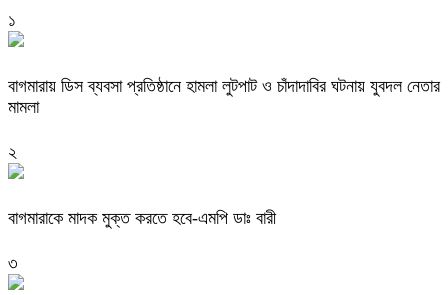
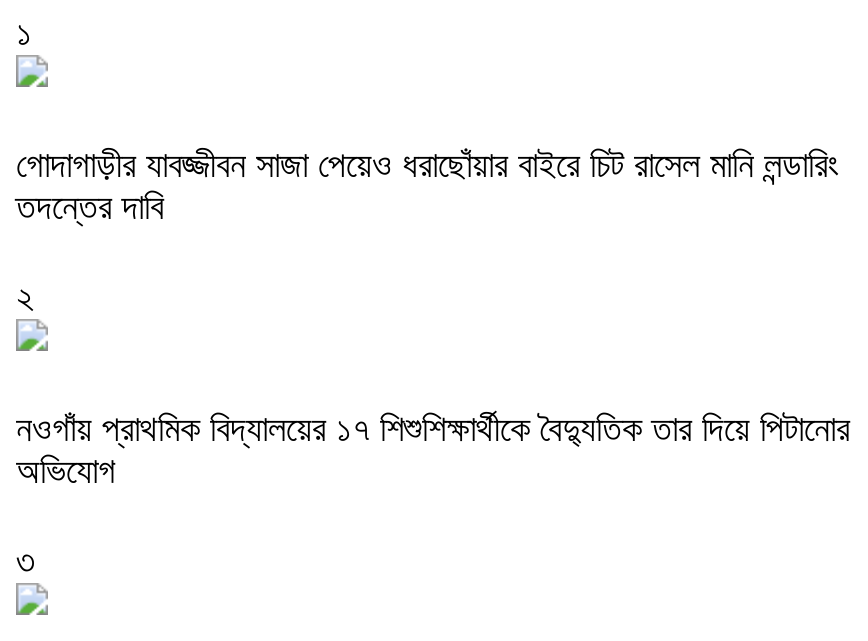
[8,76,440,117] বাগমারায় ডিস ব্যবসা প্রতিষ্ঠানে হামলা লুটপাট ও চাঁদাদাবির ঘটনায় যুবদল নেতার | মামলা -> [16,145,838,227] গোদাগাড়ীর যাবজ্জীবন সাজা পেয়েও ধরাছোঁয়ার বাইরে চিট রাসেল মানি লন্ডারিং | তদন্তের দাবি
[8,208,276,228] বাগমারাকে মাদক মুক্ত করতে হবে-এমপি ডাঃ বারী -> [16,408,850,490] নওগাঁয় প্রাথমিক বিদ্যালয়ের ১৭ শিশুশিক্ষার্থীকে বৈদ্যুতিক তার দিয়ে পিটানোর | অভিযোগ

